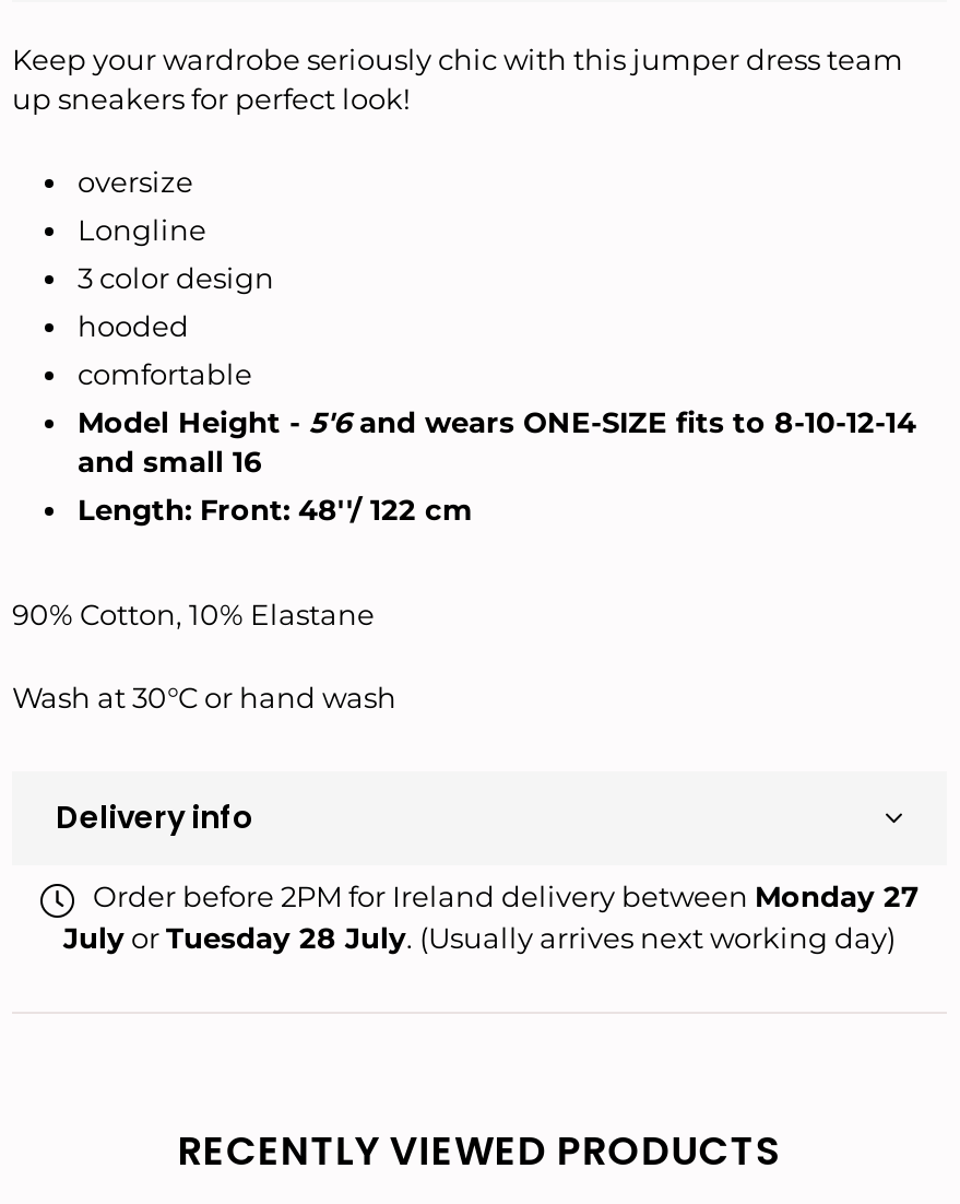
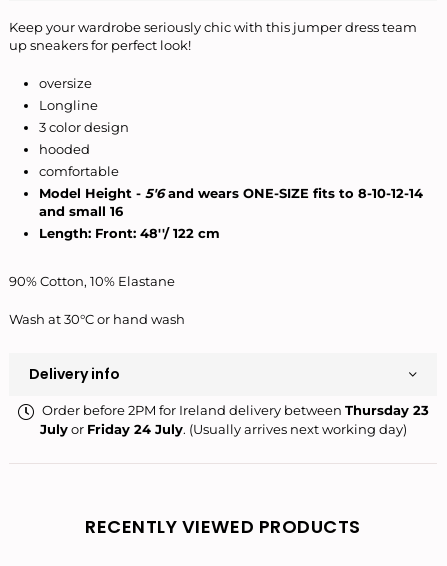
[86,879,918,914] Order before 2PM for Ireland delivery between Monday 27 -> [38,402,428,418] Order before 2PM for Ireland delivery between Thursday 23
[63,920,896,955] July or Tuesday 28 July. (Usually arrives next working day) -> [39,421,406,437] July or Friday 24 July. (Usually arrives next working day)

